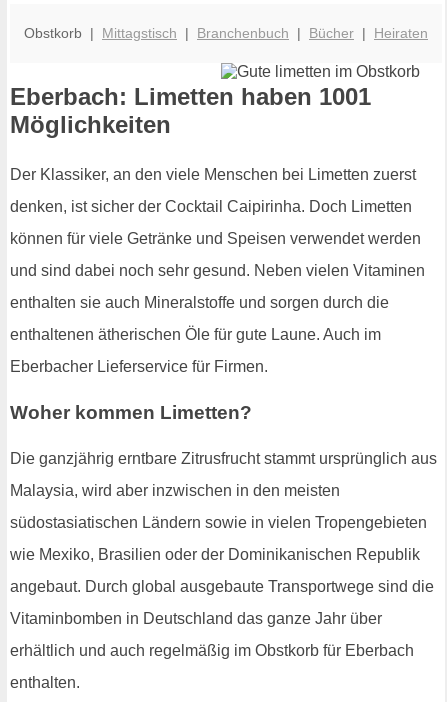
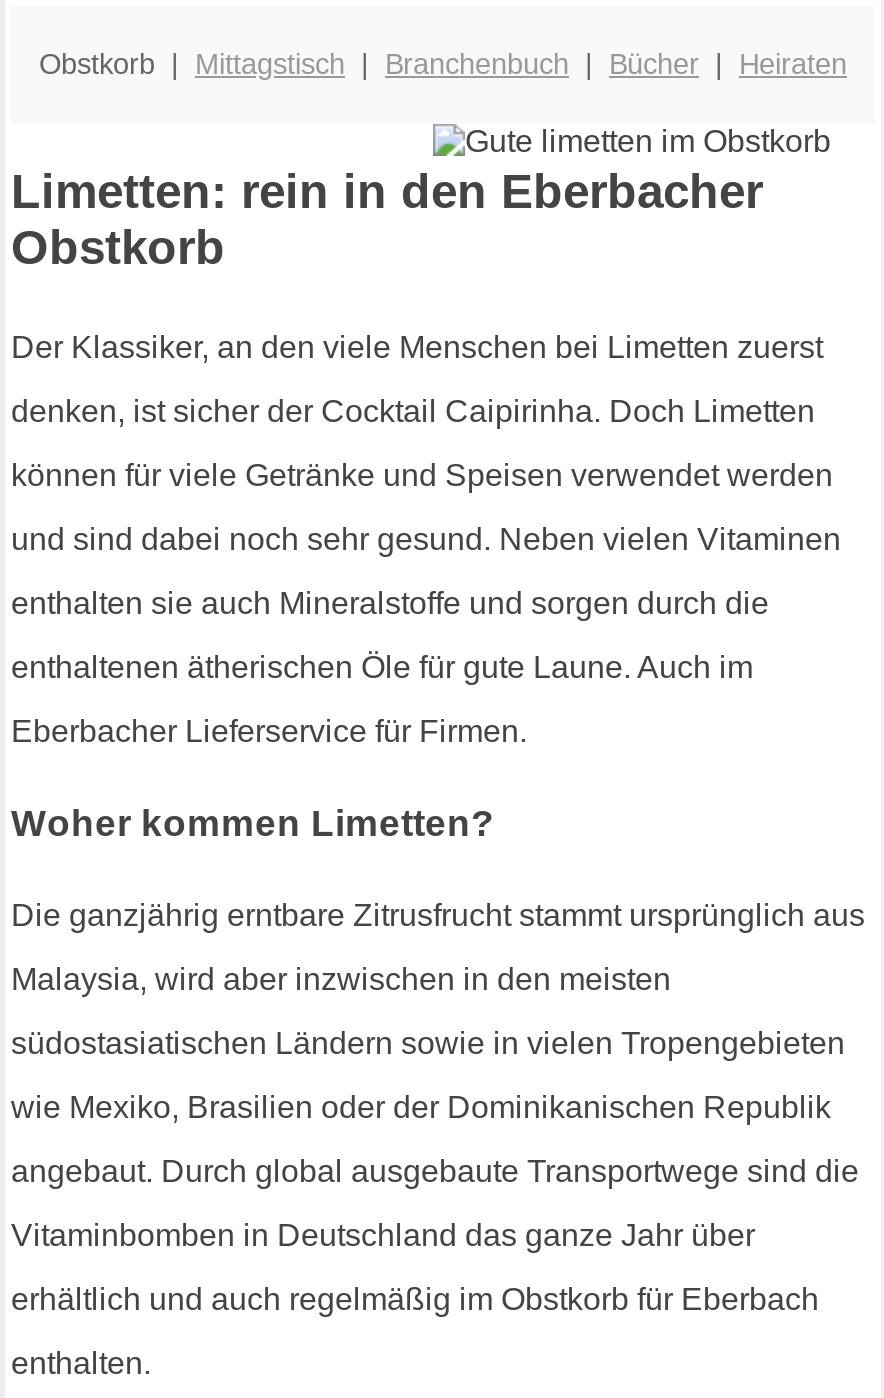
[10,83,371,138] Eberbach: Limetten haben 1001 | Möglichkeiten -> [11,165,763,275] Limetten: rein in den Eberbacher | Obstkorb

